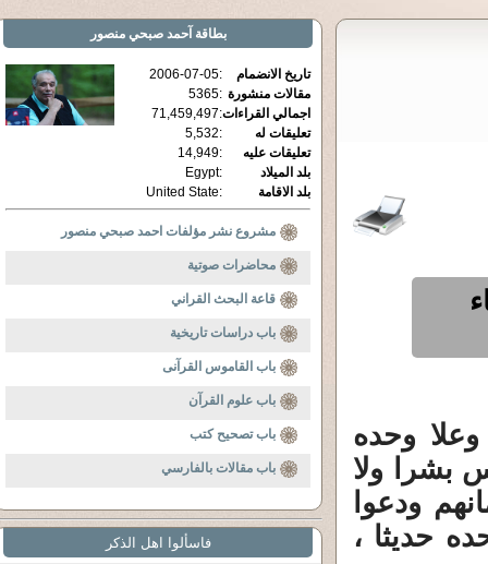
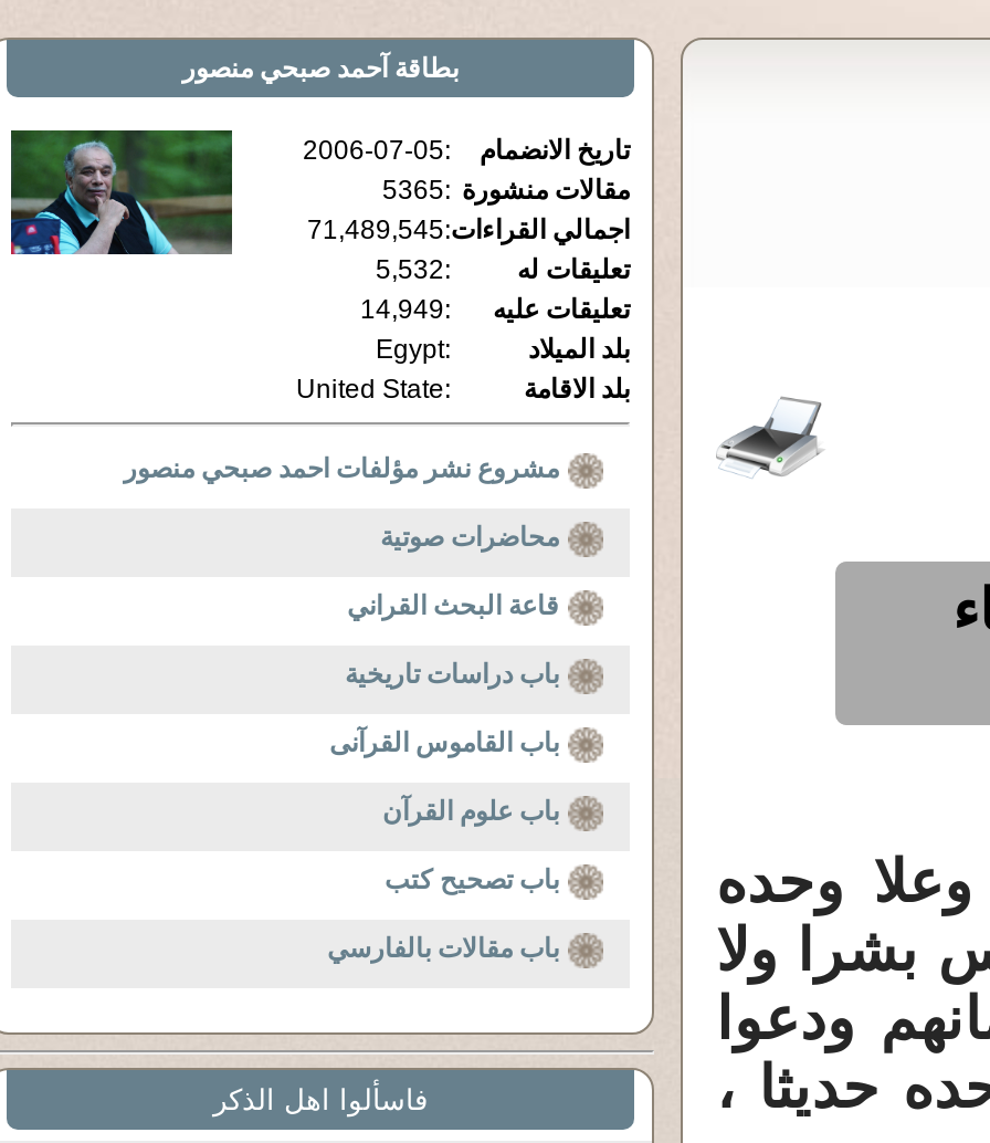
[151,106,310,121] اجمالي القراءات:71,459,497 -> [307,214,630,245] اجمالي القراءات:71,489,545

